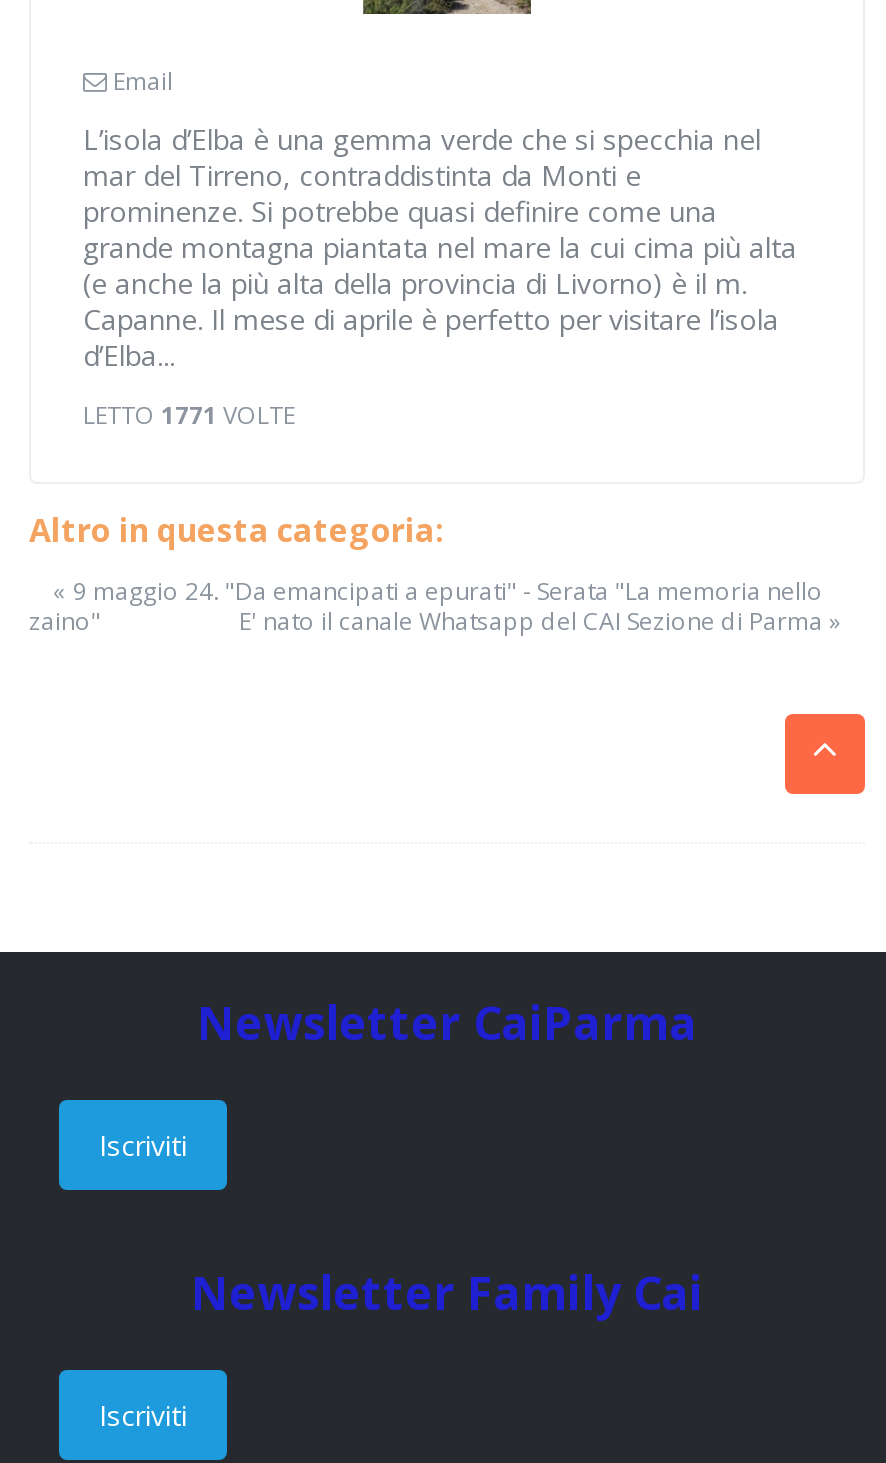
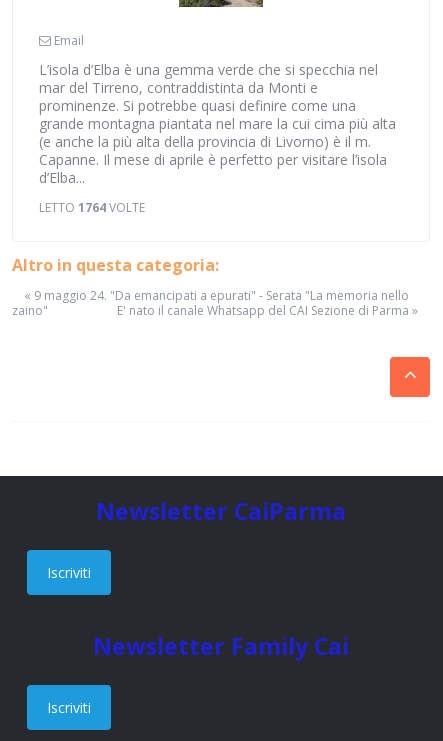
[83,398,295,432] LETTO 1771 VOLTE -> [39,199,145,216] LETTO 1764 VOLTE

